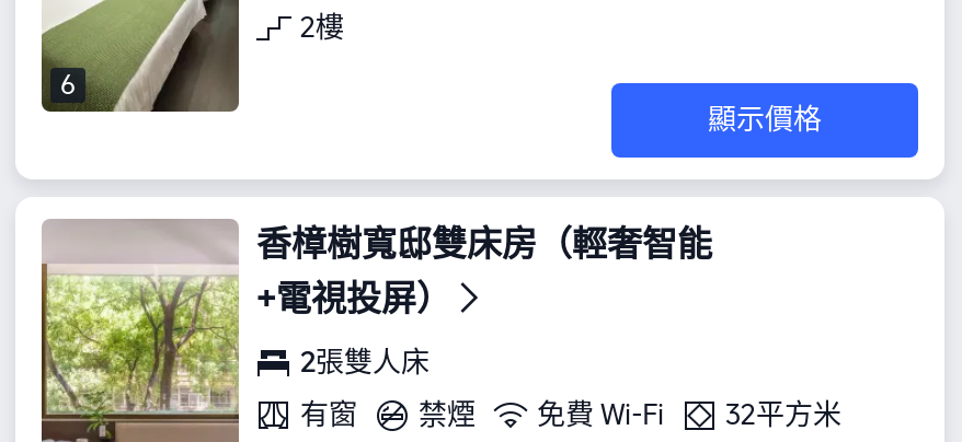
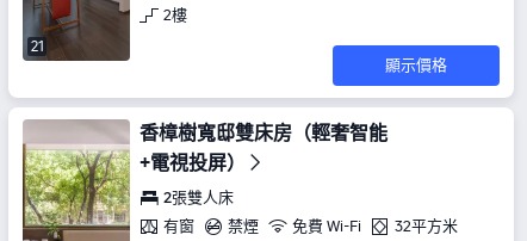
[60,70,76,101] 6 -> [30,38,44,55] 21

